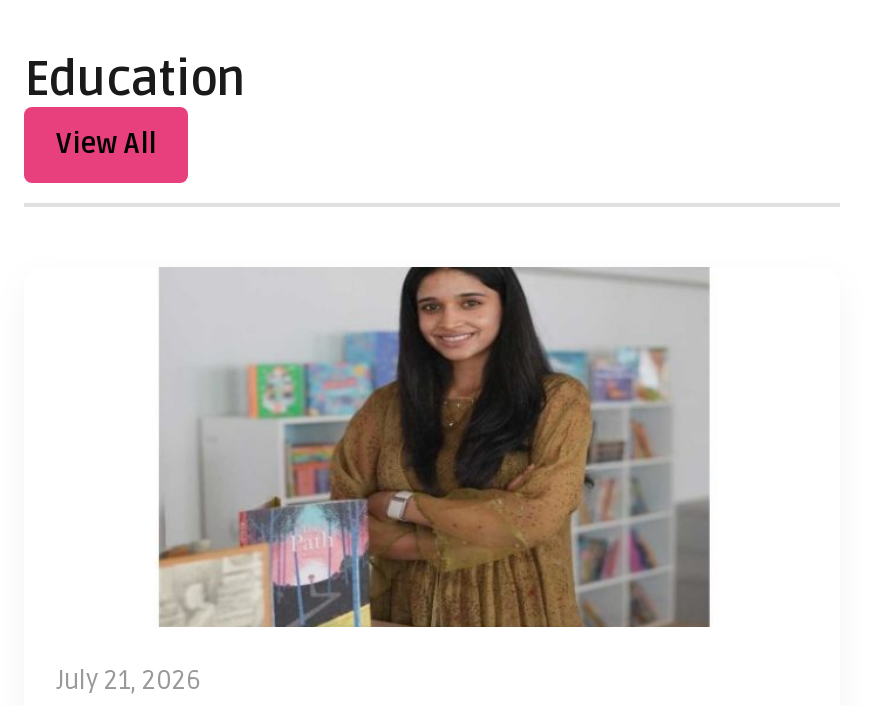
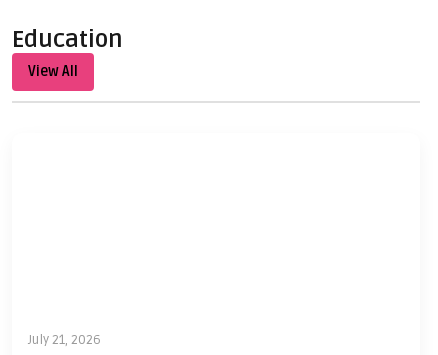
[156,265,712,629] [image] -> none

